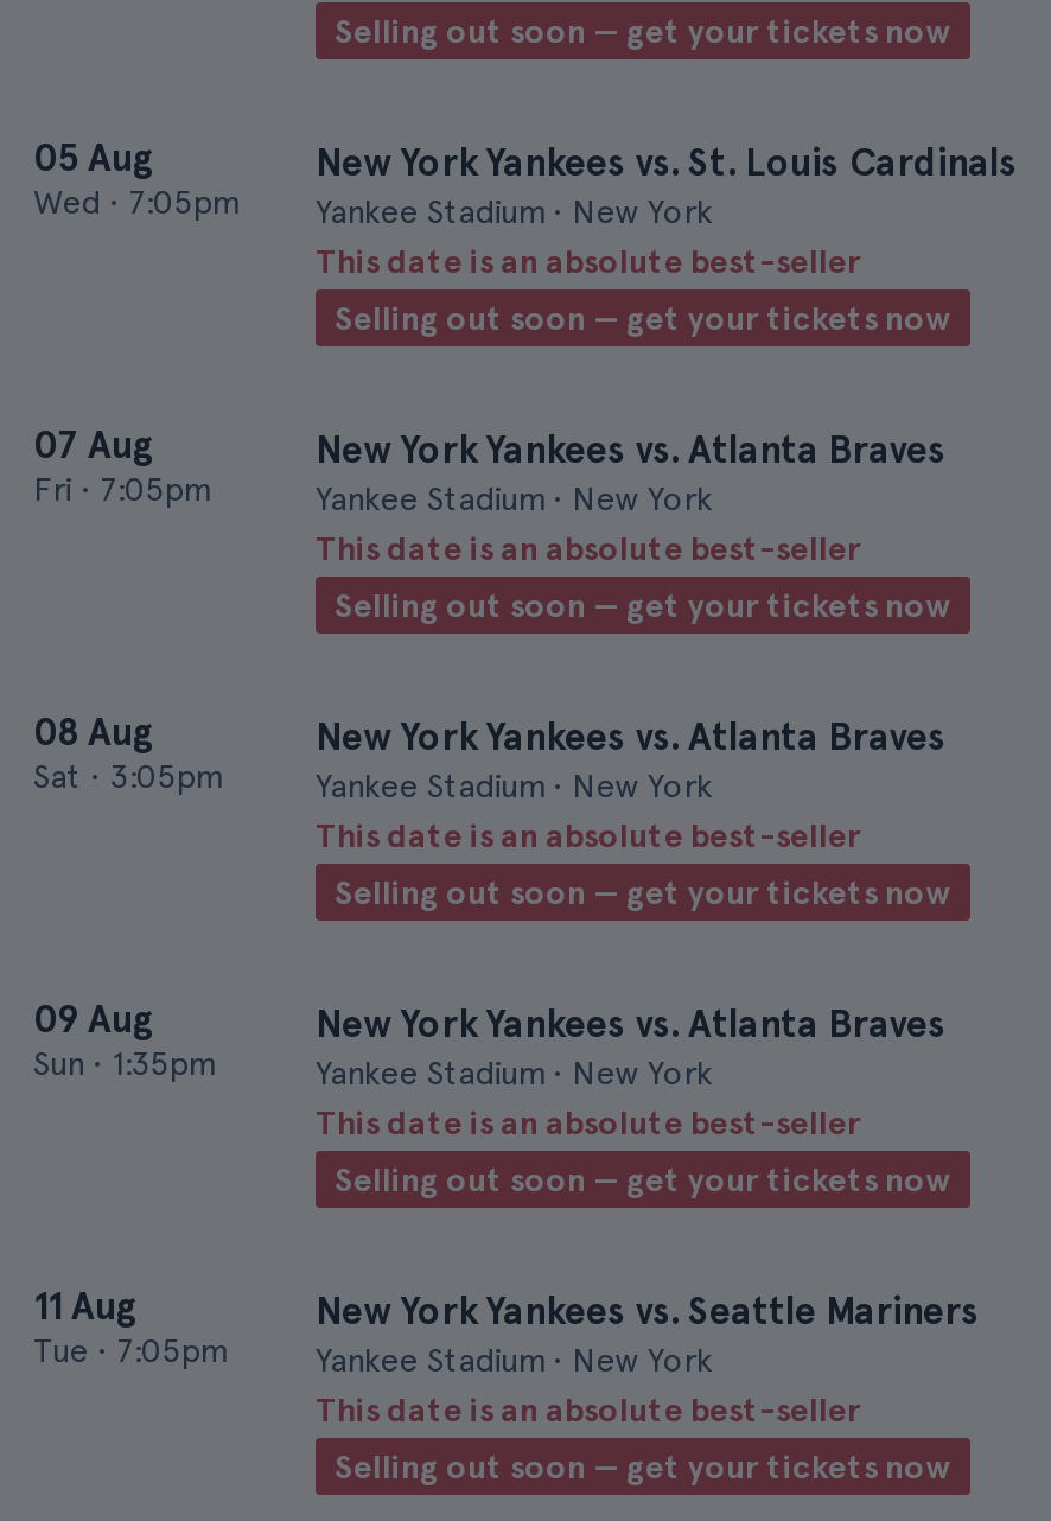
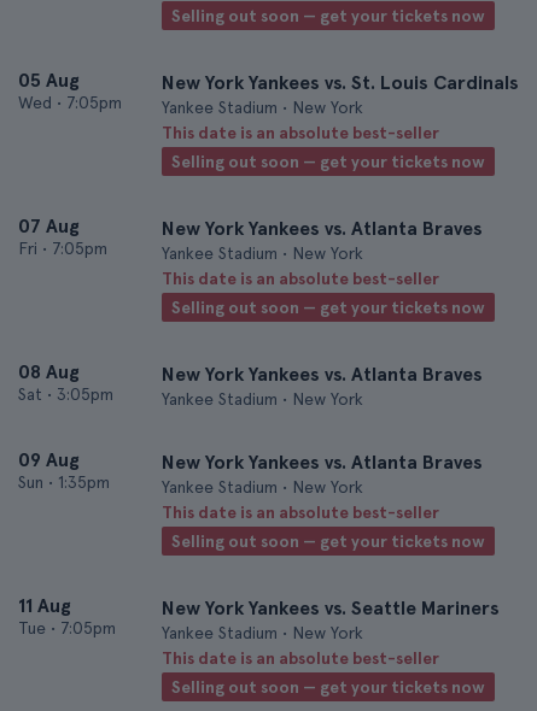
[316,816,951,911] This date is an absolute best-seller | Selling out soon — get your tickets now -> none

